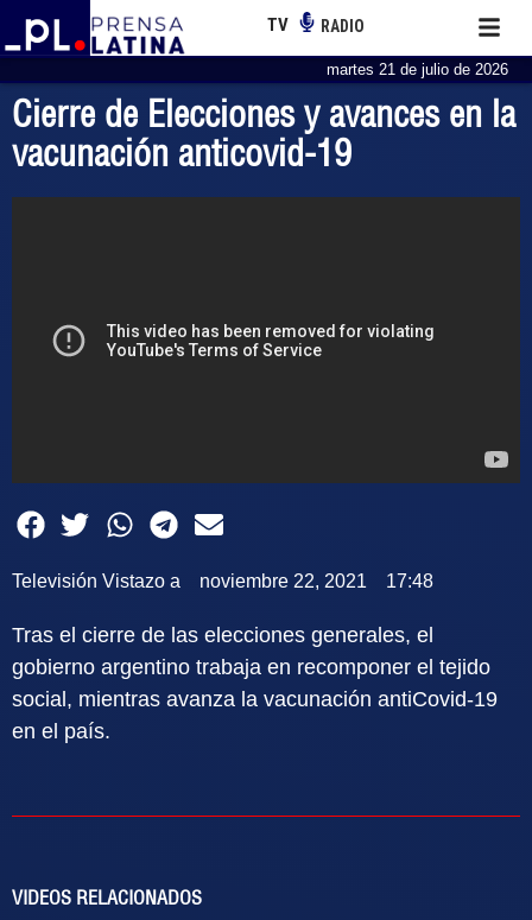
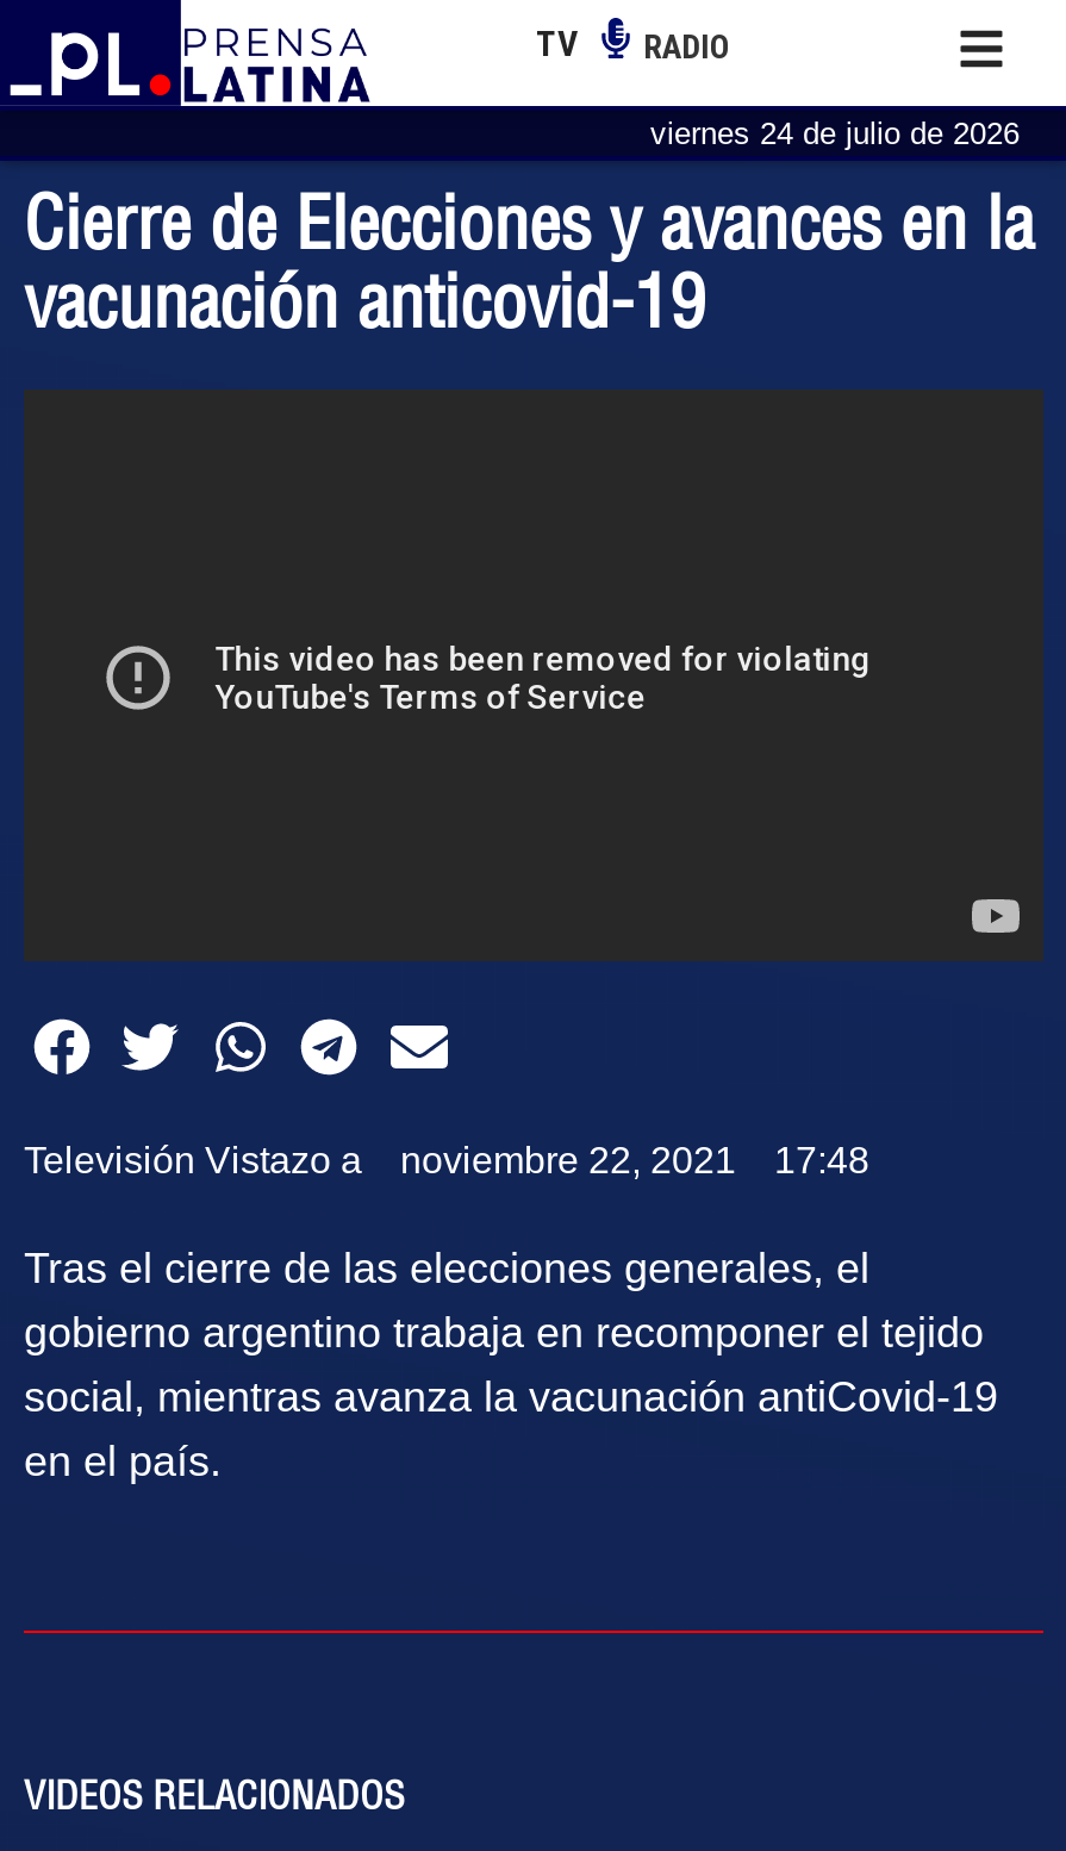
[327,60,508,78] martes 21 de julio de 2026 -> [650,114,1020,150] viernes 24 de julio de 2026

